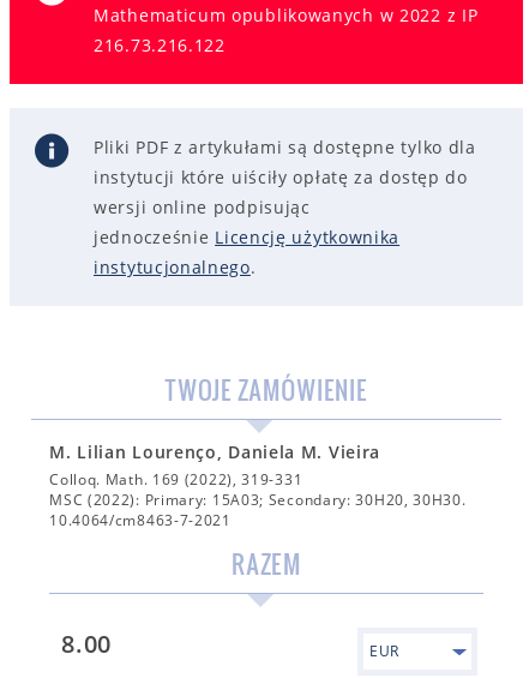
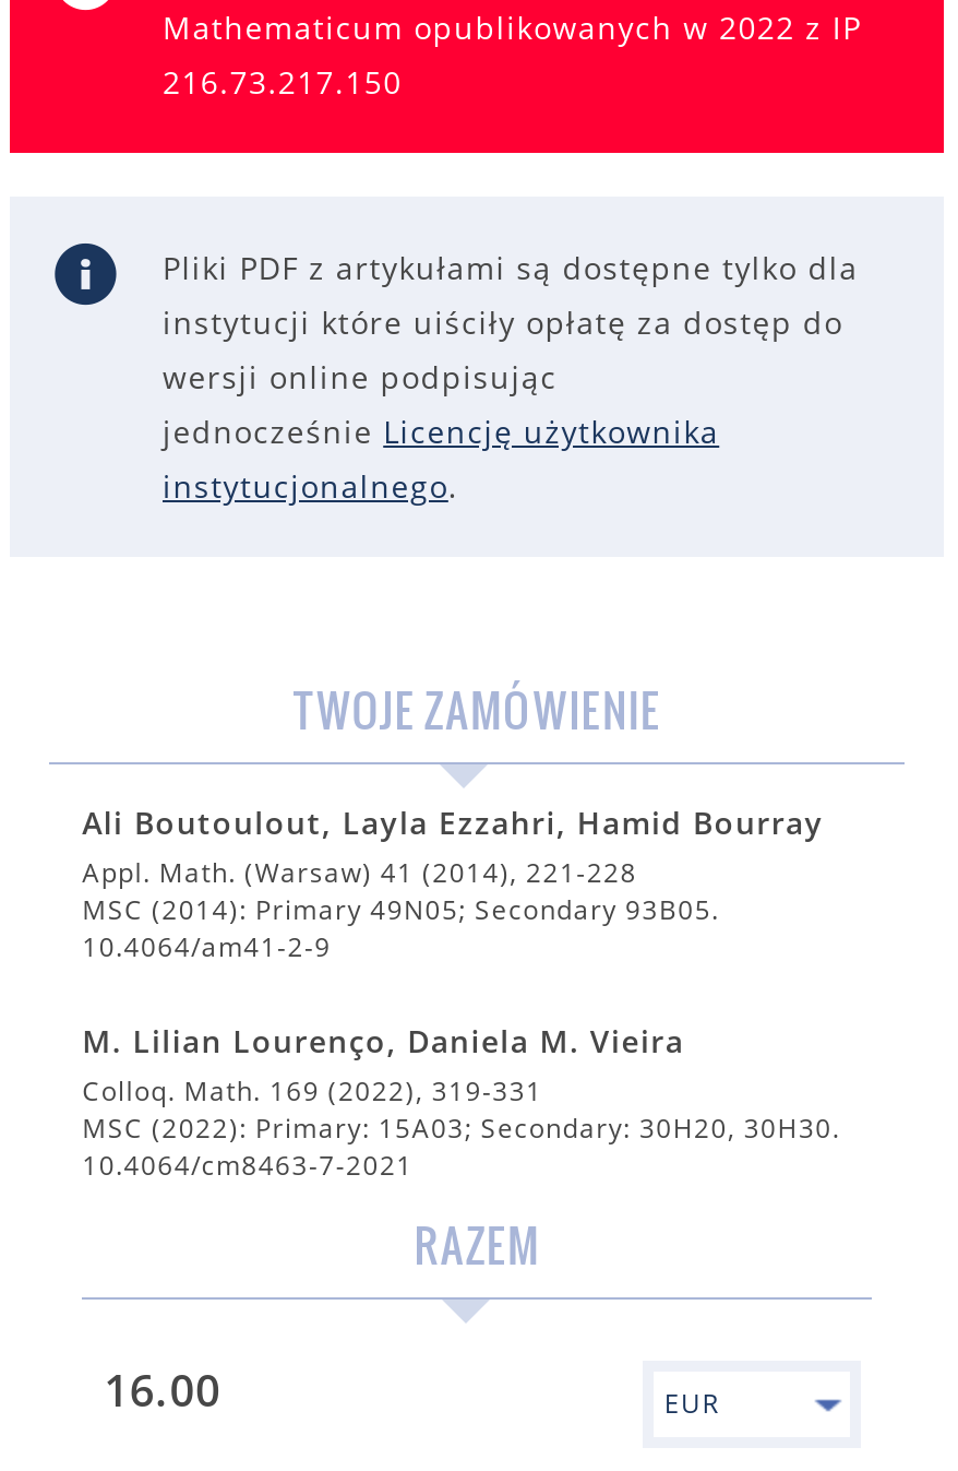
[94,34,225,56] 216.73.216.122 -> [163,61,402,103] 216.73.217.150
none -> [82,802,824,965] Ali Boutoulout, Layla Ezzahri, Hamid Bourray | Appl. Math. (Warsaw) 41 (2014), 221-228 | MSC (2014): Primary 49N05; Secondary 93B05. | 10.4064/am41-2-9
[61,628,112,660] 8.00 -> [104,1361,221,1420] 16.00

